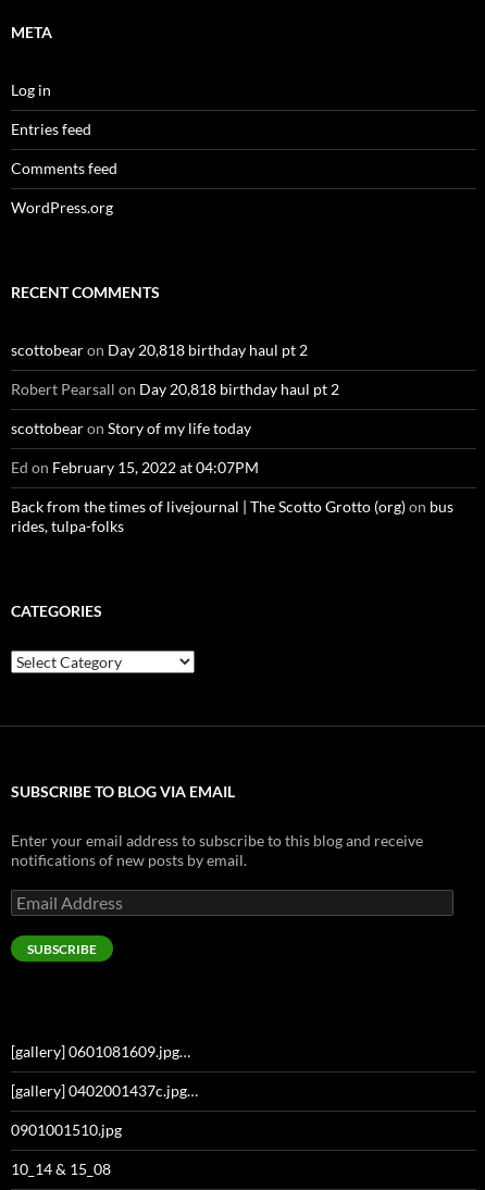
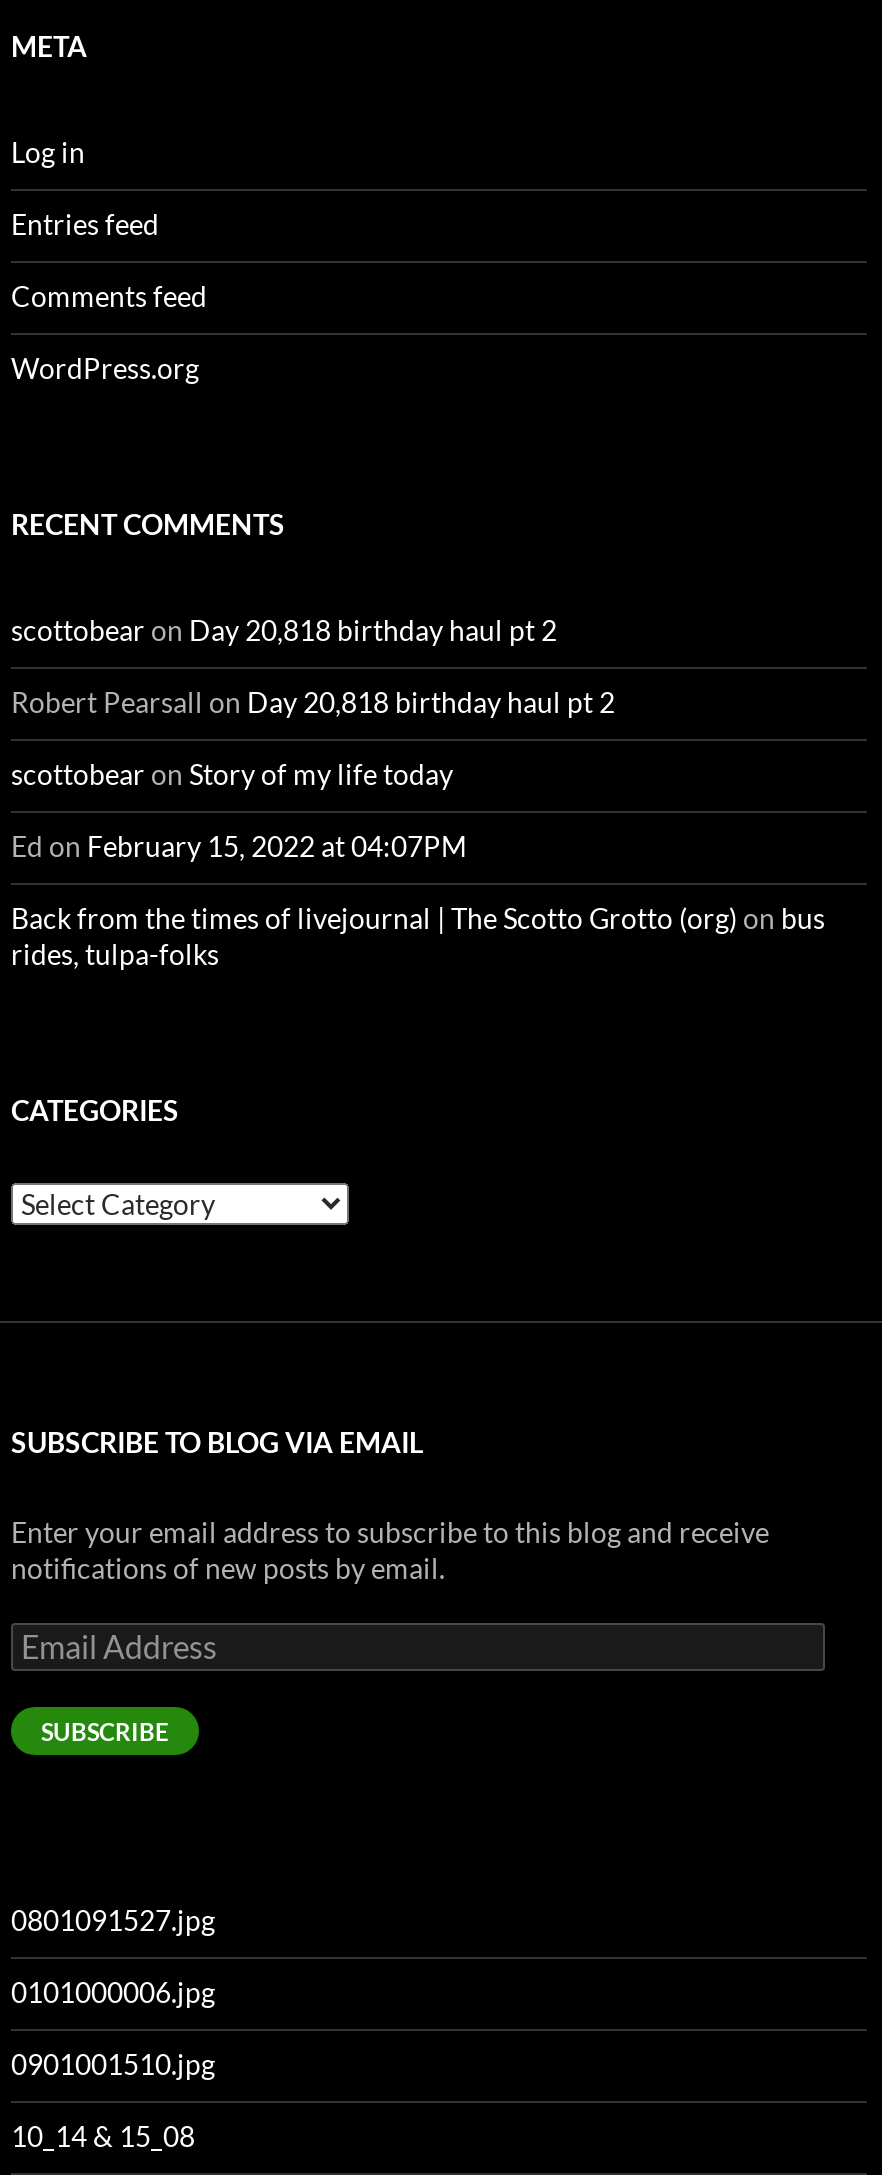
[11,1042,190,1060] [gallery] 0601081609.jpg… -> [11,1903,215,1937] 0801091527.jpg
[11,1081,198,1099] [gallery] 0402001437c.jpg… -> [11,1975,215,2009] 0101000006.jpg

